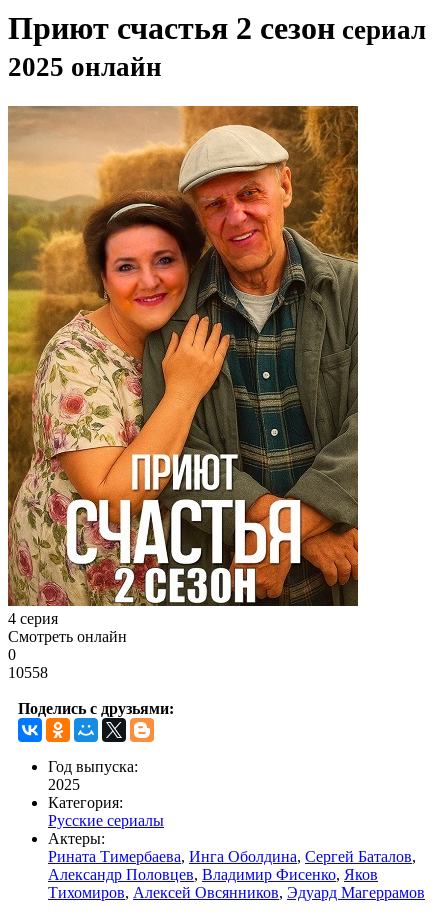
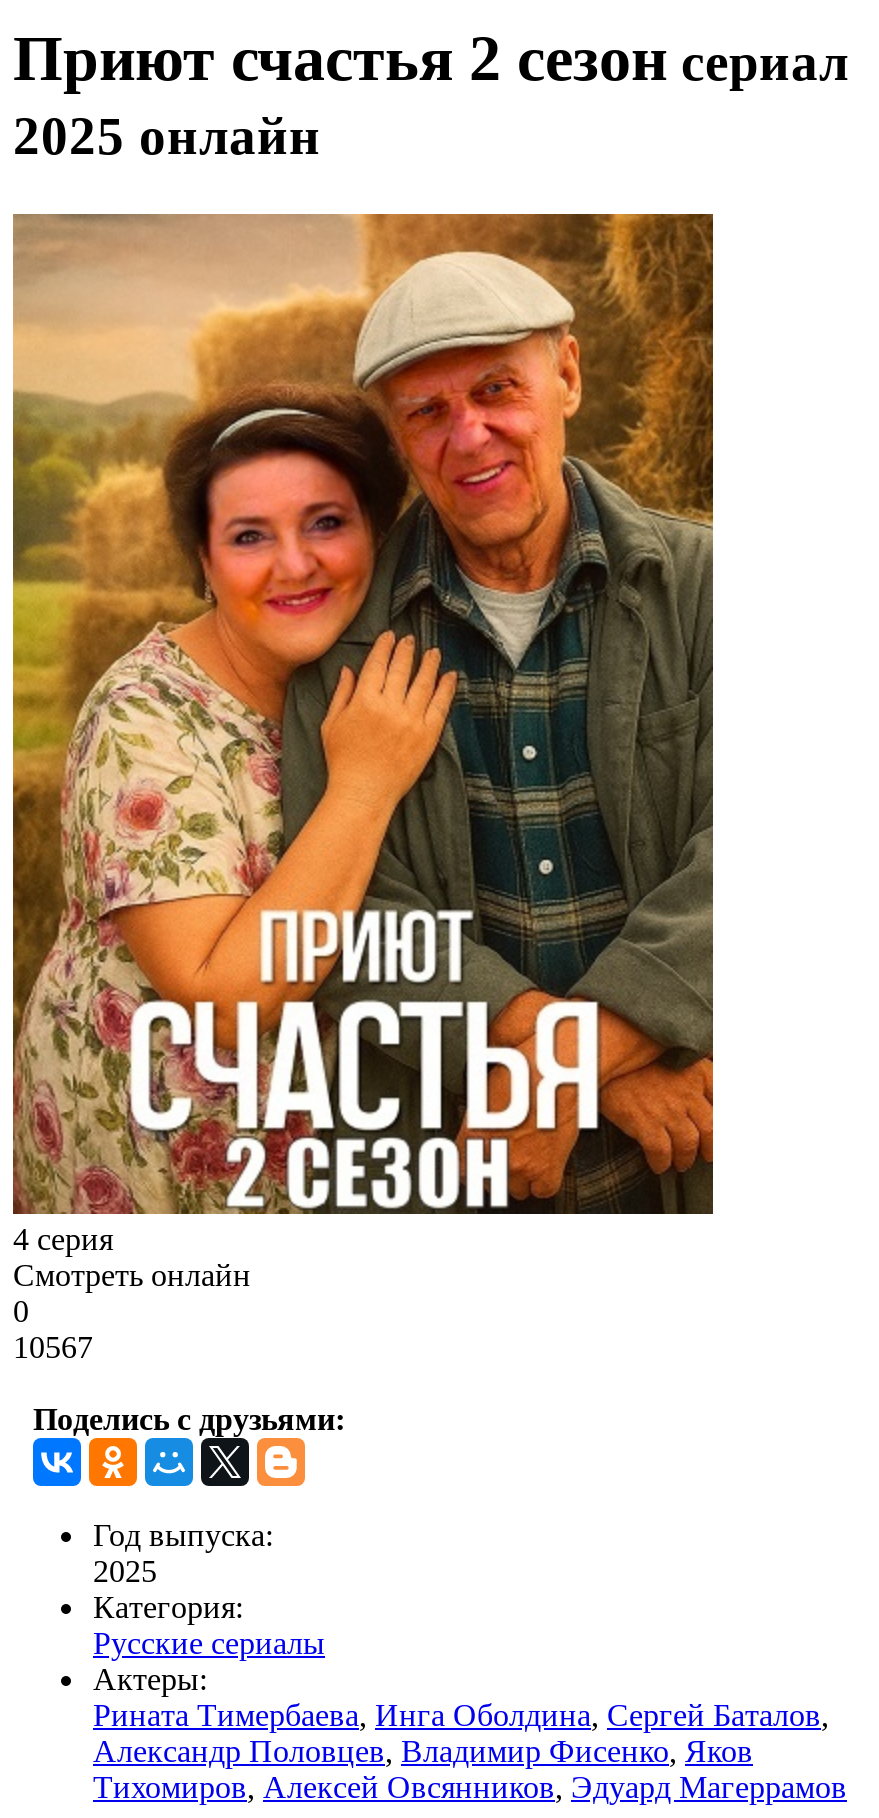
[8,664,48,681] 10558 -> [13,1330,93,1364] 10567

